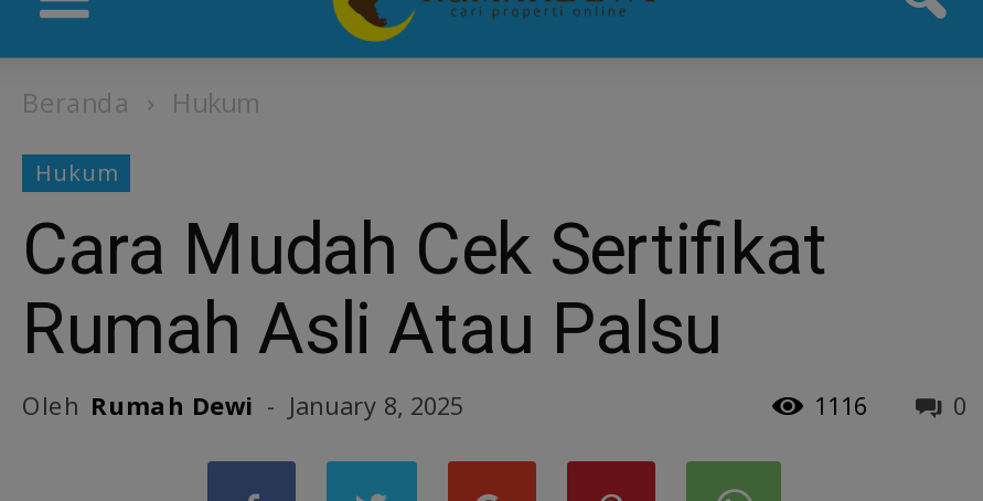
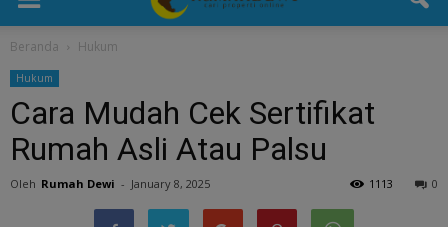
[814,388,867,422] 1116 -> [369,176,393,191] 1113

